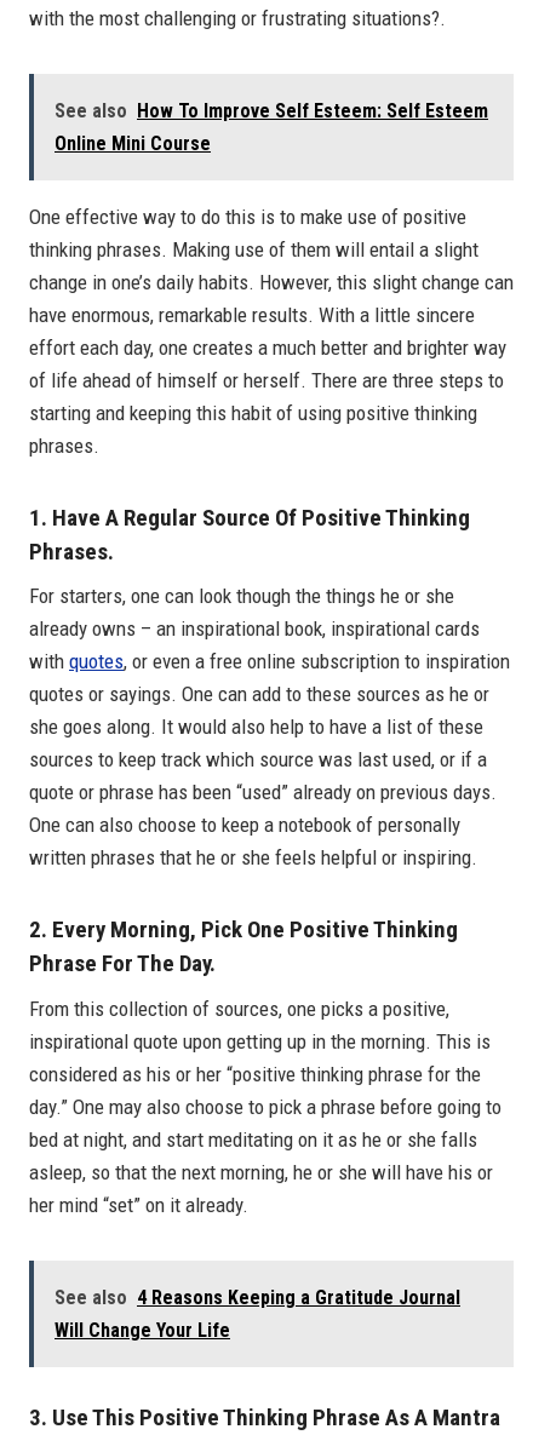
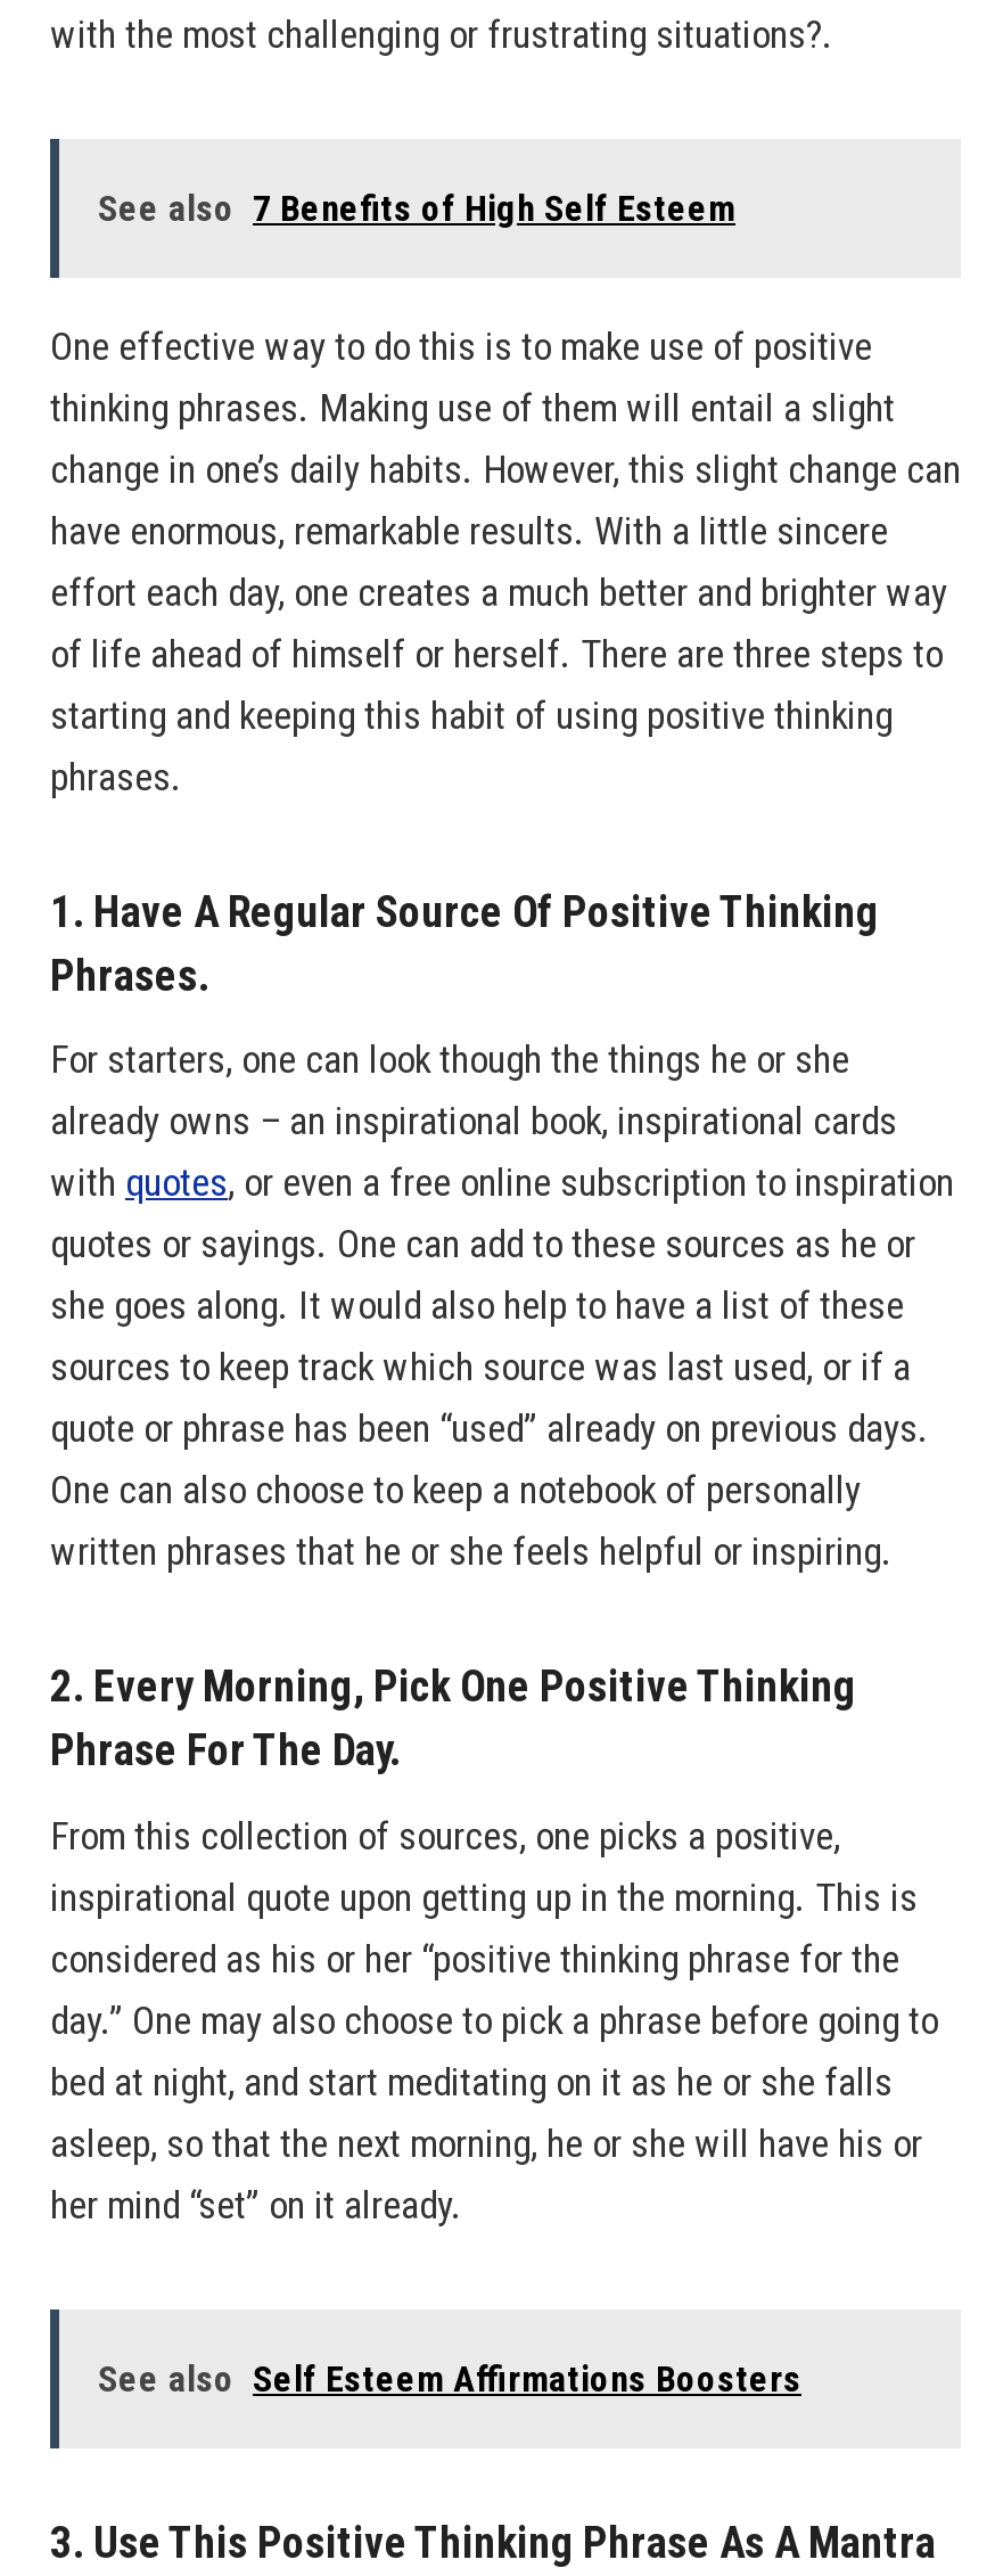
[55,99,488,155] See also How To Improve Self Esteem: Self Esteem | Online Mini Course -> [98,186,735,229] See also 7 Benefits of High Self Esteem
[55,1286,460,1341] See also 4 Reasons Keeping a Gratitude Journal | Will Change Your Life -> [98,2357,801,2400] See also Self Esteem Affirmations Boosters

